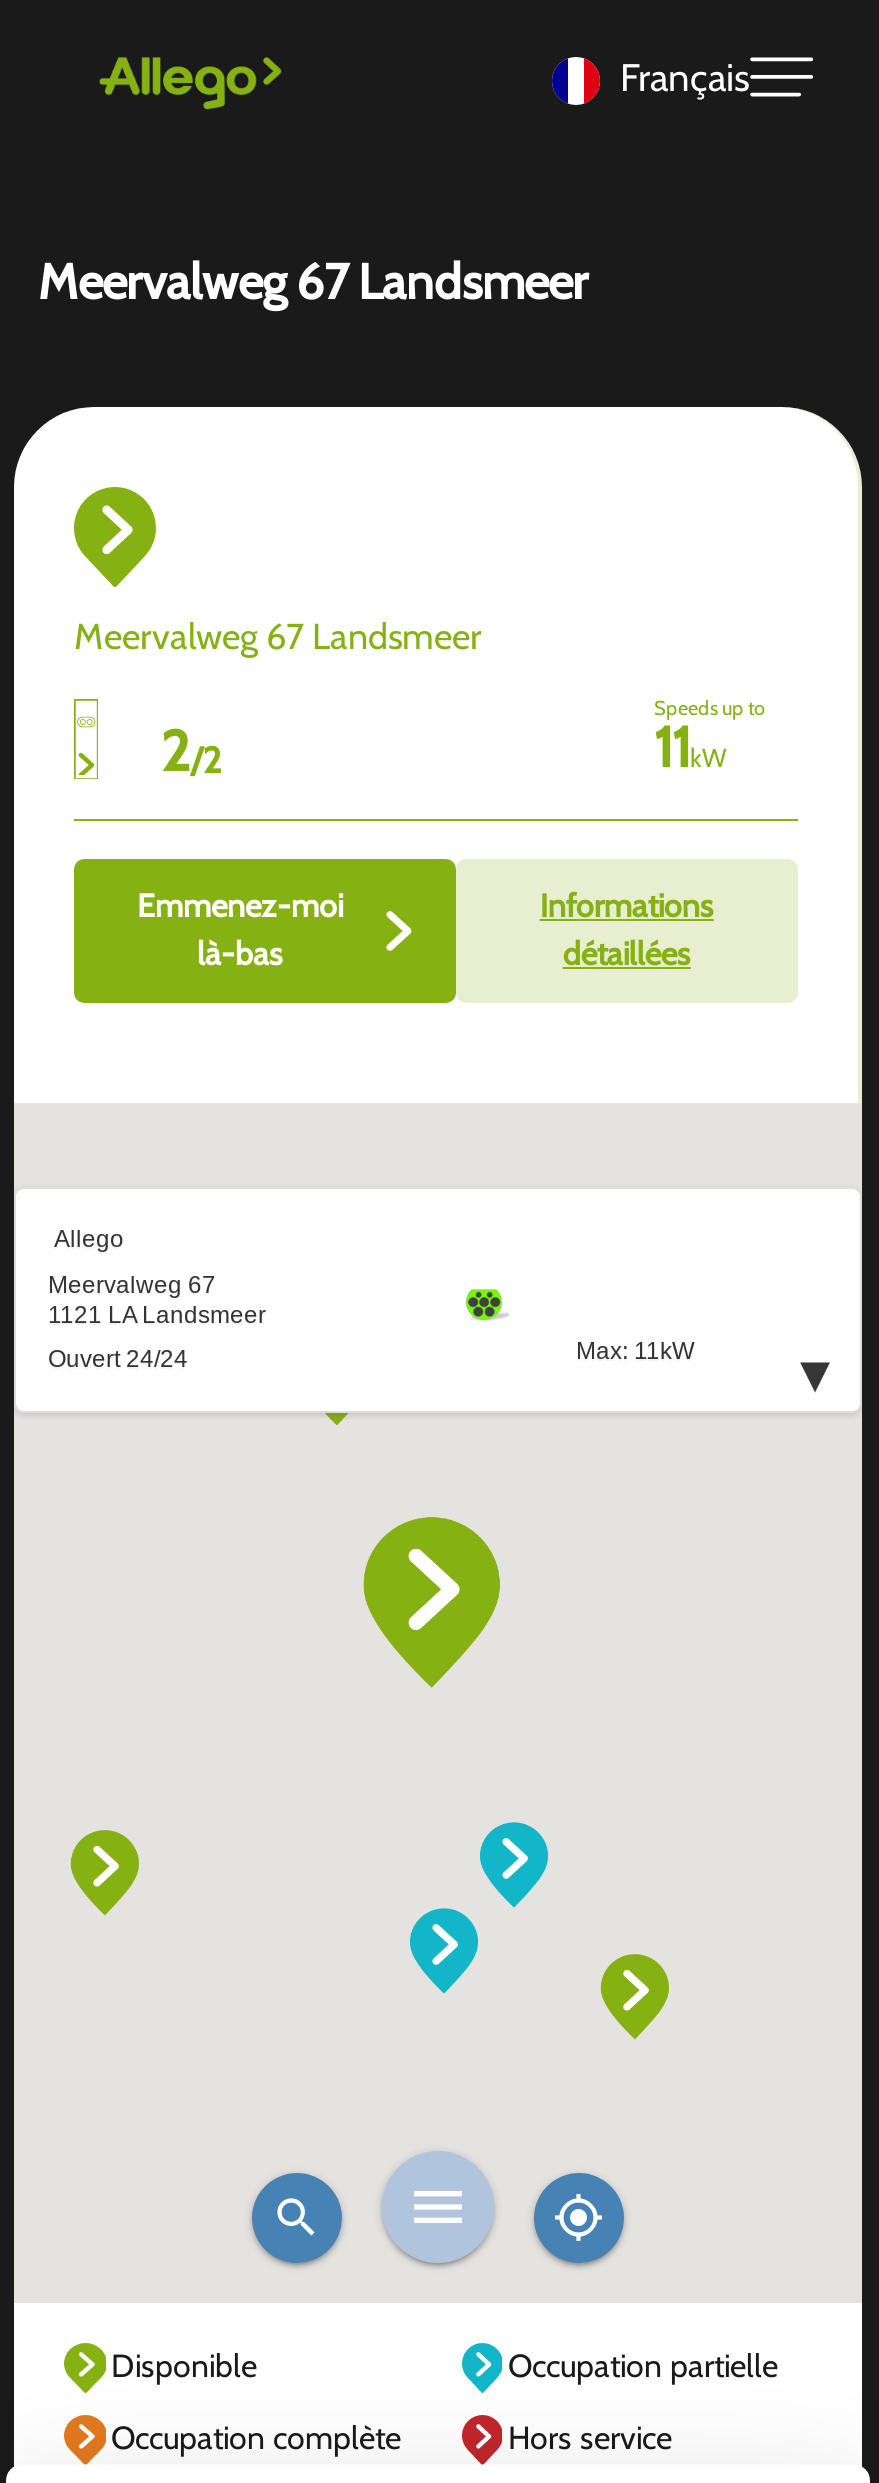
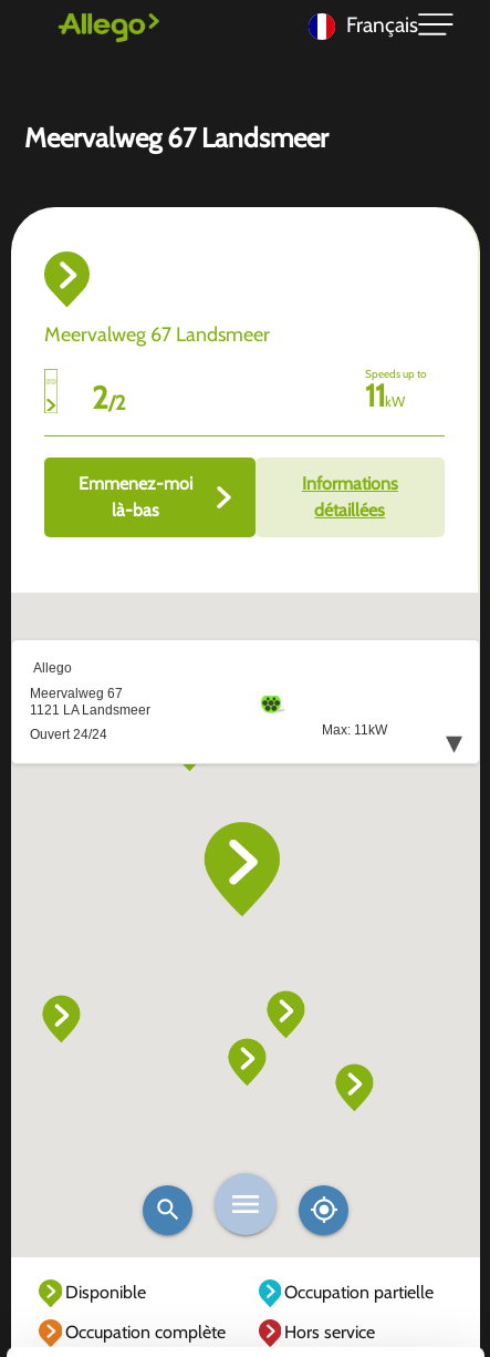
[406,1821,550,1993] [image] -> [227,989,306,1087] [image]

